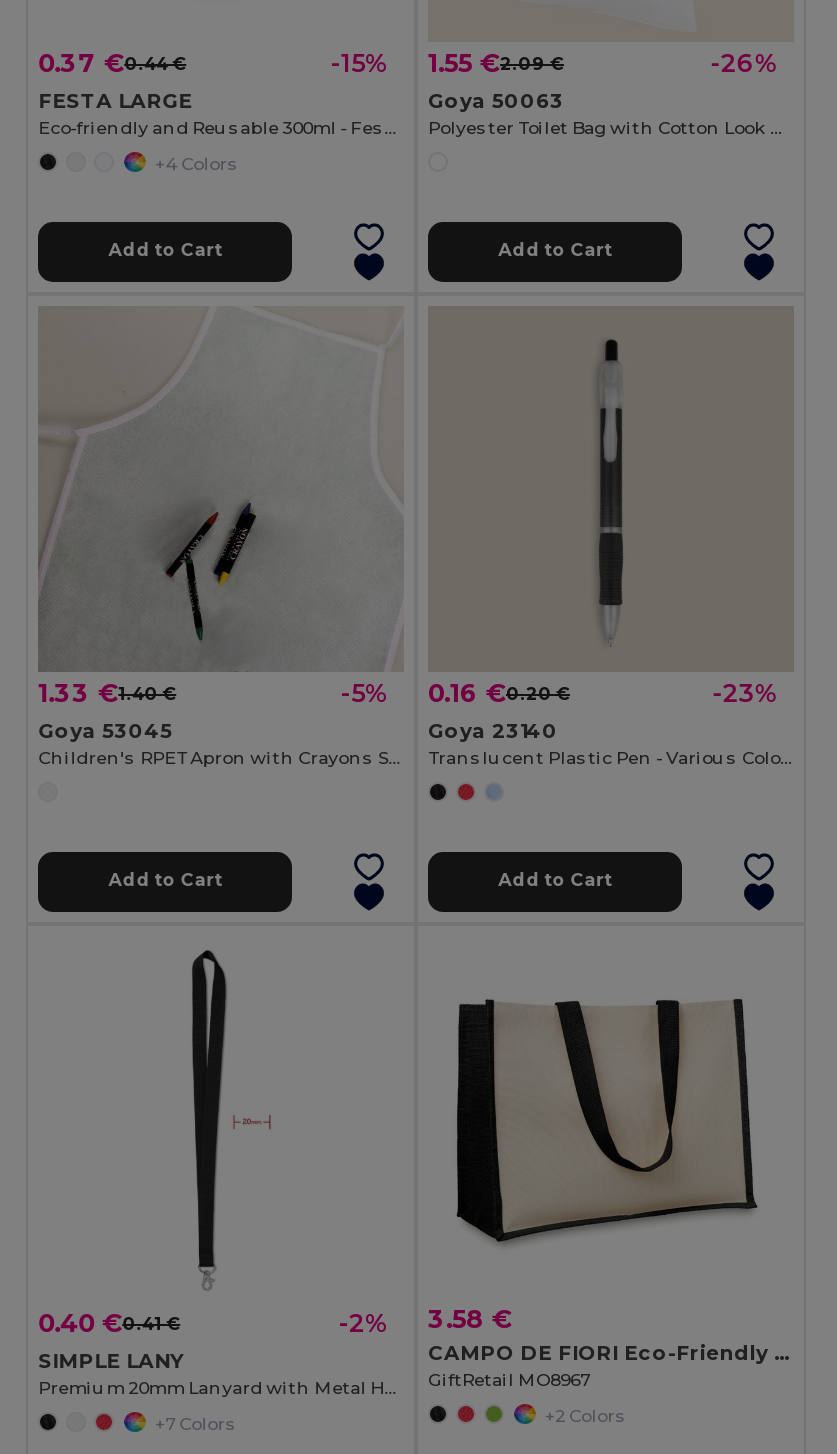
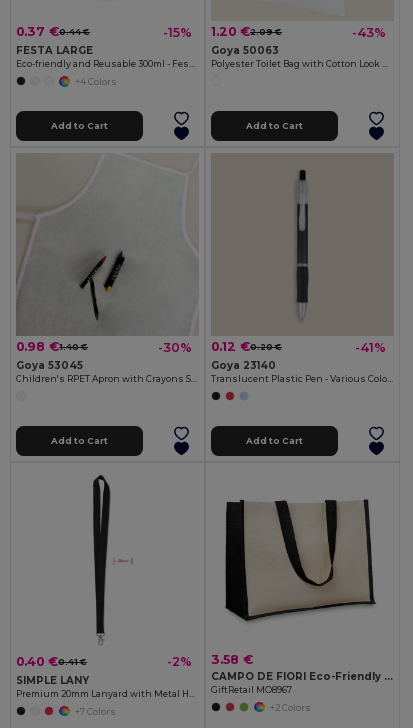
[331,48,564,79] -15% 1.55 €2.09 € -> [162,24,282,40] -15% 1.20 €2.09 €
[711,49,779,79] -26% -> [352,25,386,40] -43%
[38,678,176,708] 1.33 €1.40 € -> [16,339,88,354] 0.98 €1.40 €
[341,679,389,709] -5% -> [157,339,191,354] -30%
[428,678,570,708] 0.16 €0.20 € -> [211,339,282,354] 0.12 €0.20 €
[713,679,779,709] -23% -> [355,339,386,354] -41%

